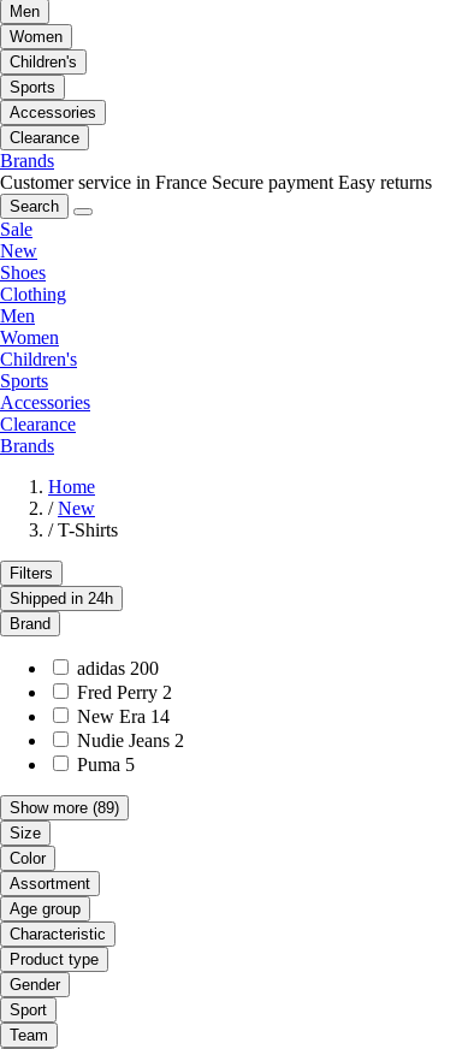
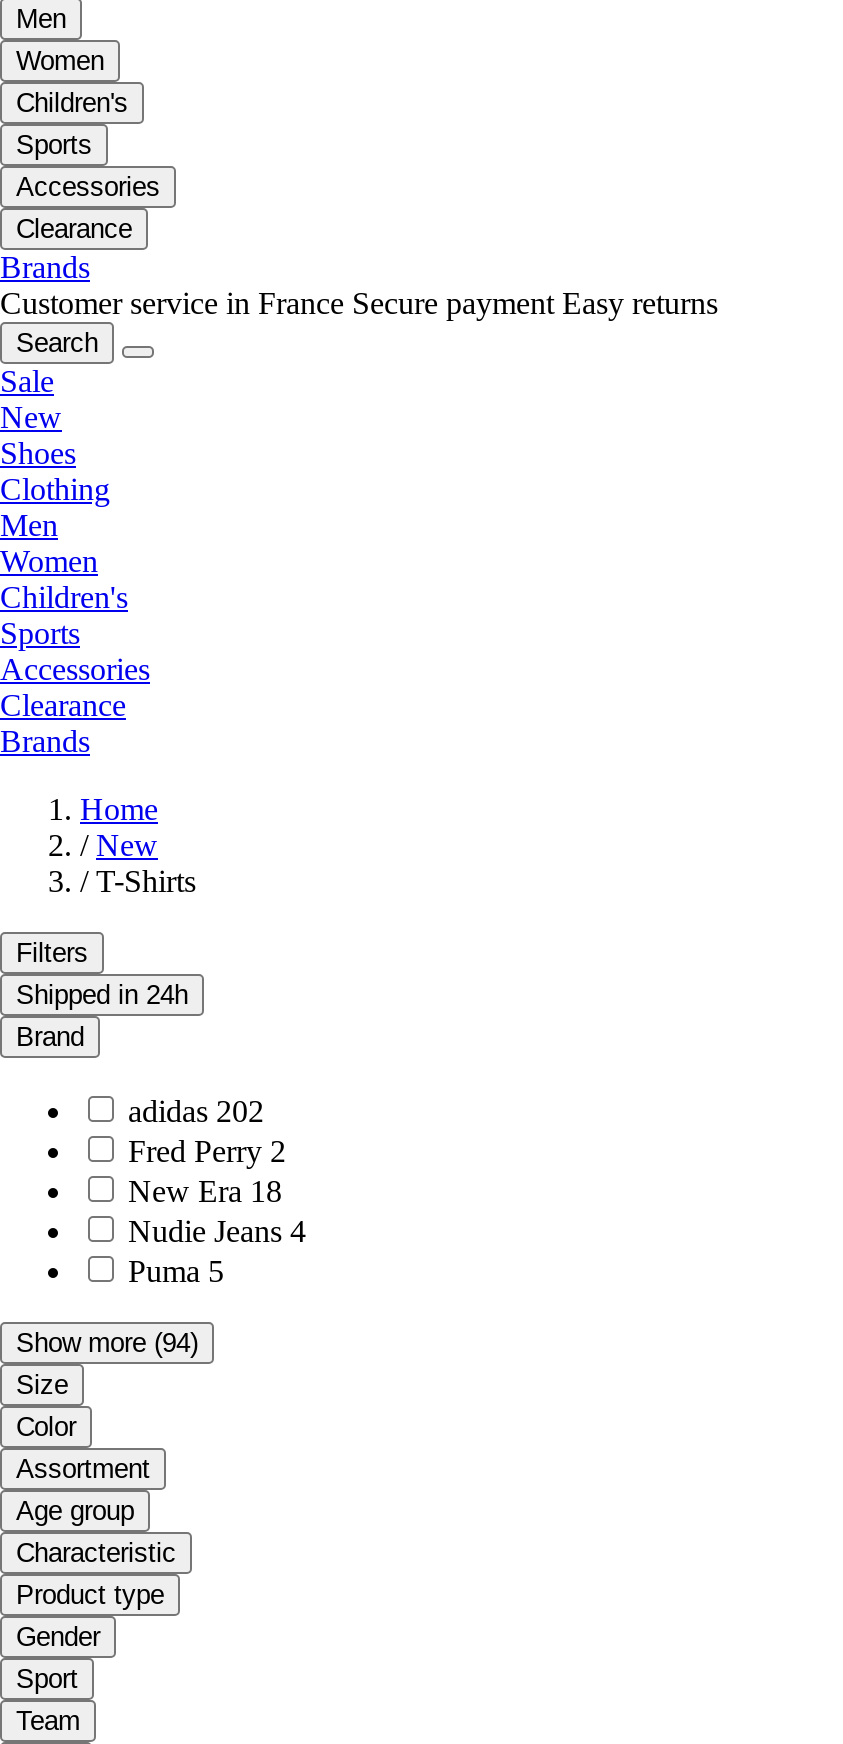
[77,658,159,678] adidas 200 -> [128,1094,264,1128] adidas 202
[77,706,170,726] New Era 14 -> [128,1174,282,1208] New Era 18
[77,730,184,750] Nudie Jeans 2 -> [128,1214,306,1248] Nudie Jeans 4
[10,799,119,817] Show more (89) -> [16,1328,198,1358] Show more (94)

